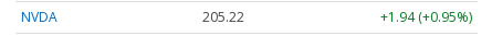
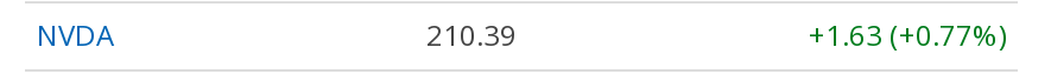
[202,7,244,26] 205.22 -> [426,16,517,56] 210.39
[380,7,472,26] +1.94 (+0.95%) -> [809,16,1006,56] +1.63 (+0.77%)

